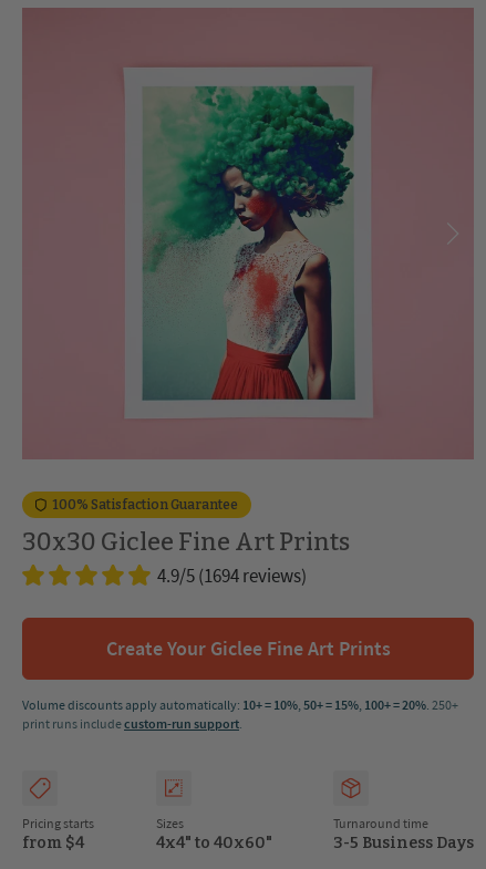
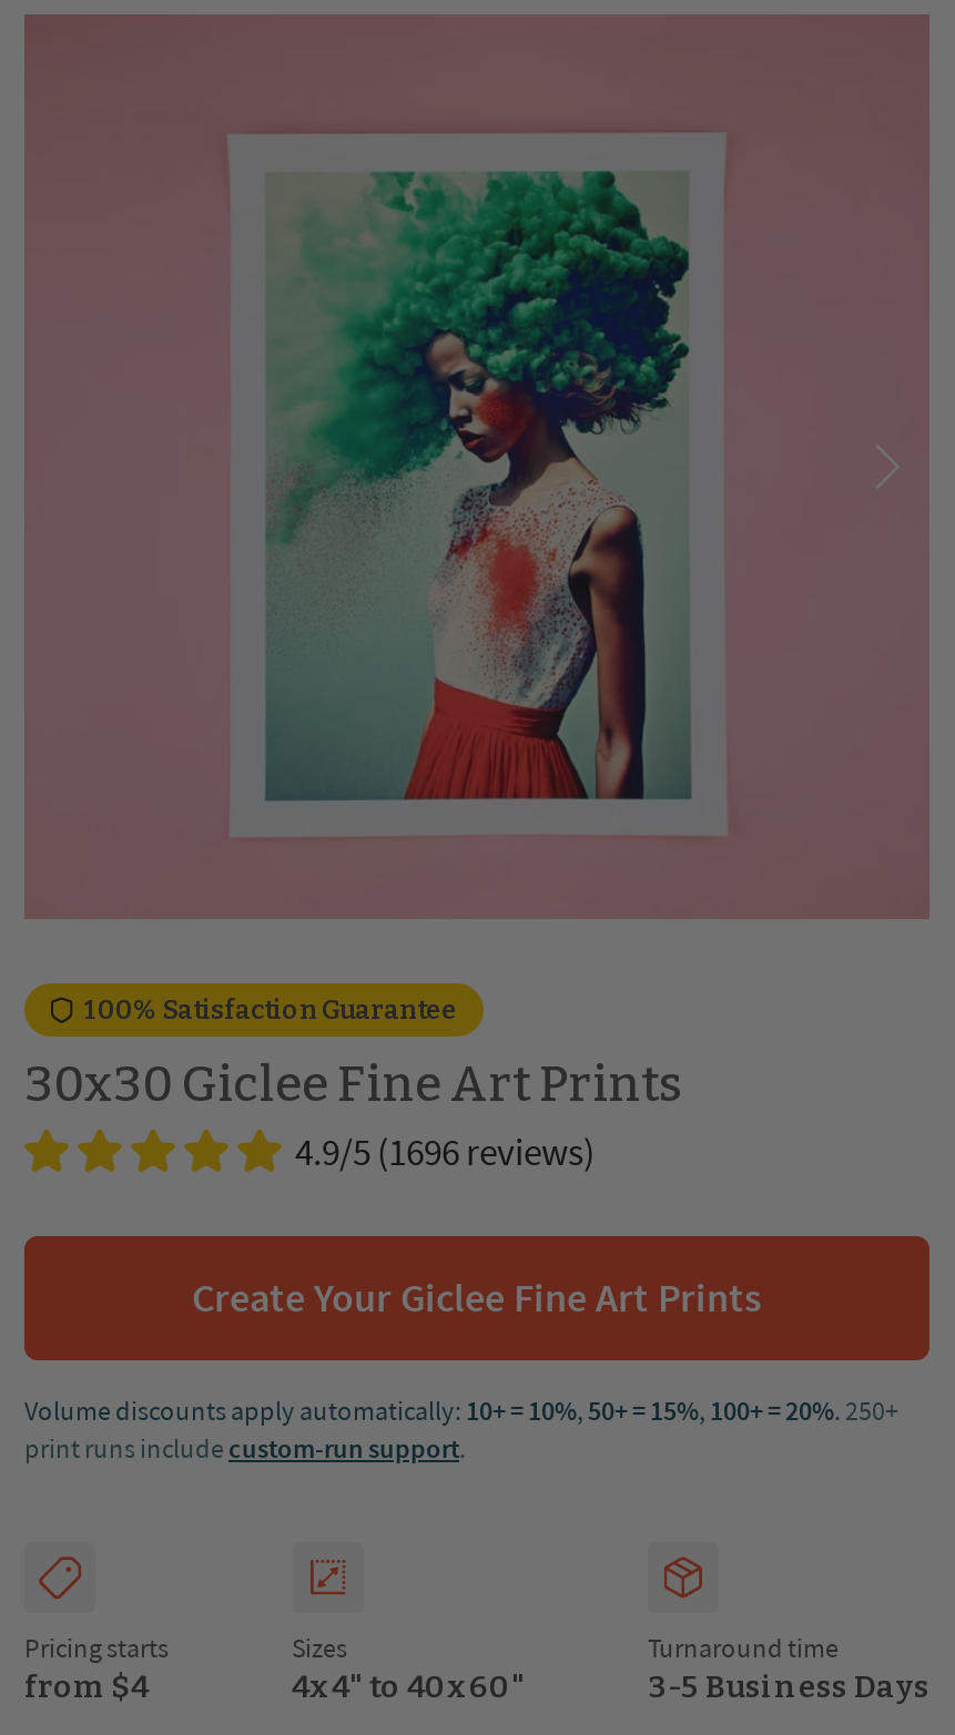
[157,563,307,588] 4.9/5 (1694 reviews) -> [295,1127,595,1176] 4.9/5 (1696 reviews)

